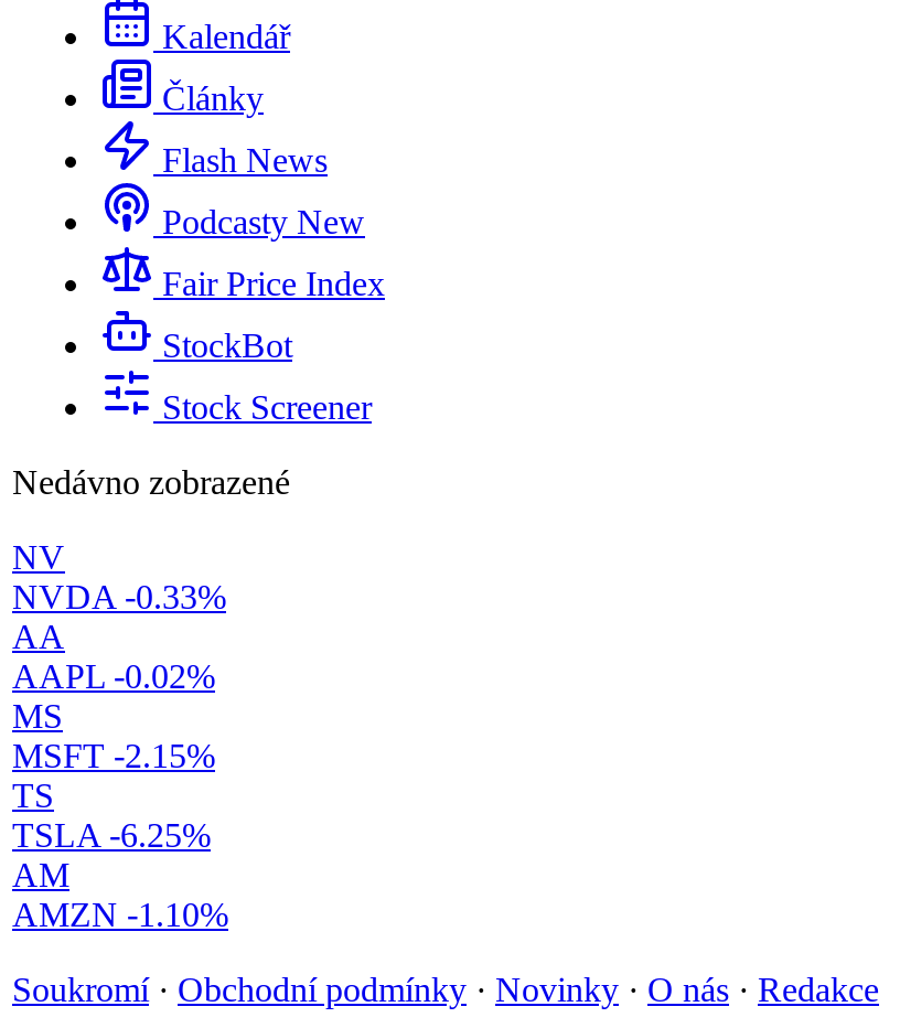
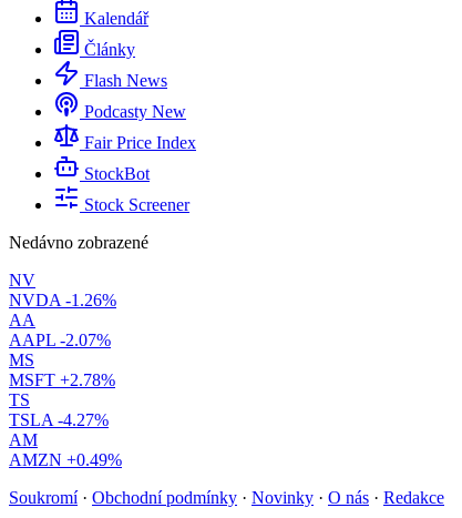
[12,578,226,616] NVDA -0.33% -> [9,291,116,310] NVDA -1.26%
[12,658,215,695] AAPL -0.02% -> [9,331,111,350] AAPL -2.07%
[12,737,215,775] MSFT -2.15% -> [9,371,115,389] MSFT +2.78%
[12,816,211,854] TSLA -6.25% -> [9,411,109,429] TSLA -4.27%
[12,896,228,933] AMZN -1.10% -> [9,450,122,469] AMZN +0.49%

